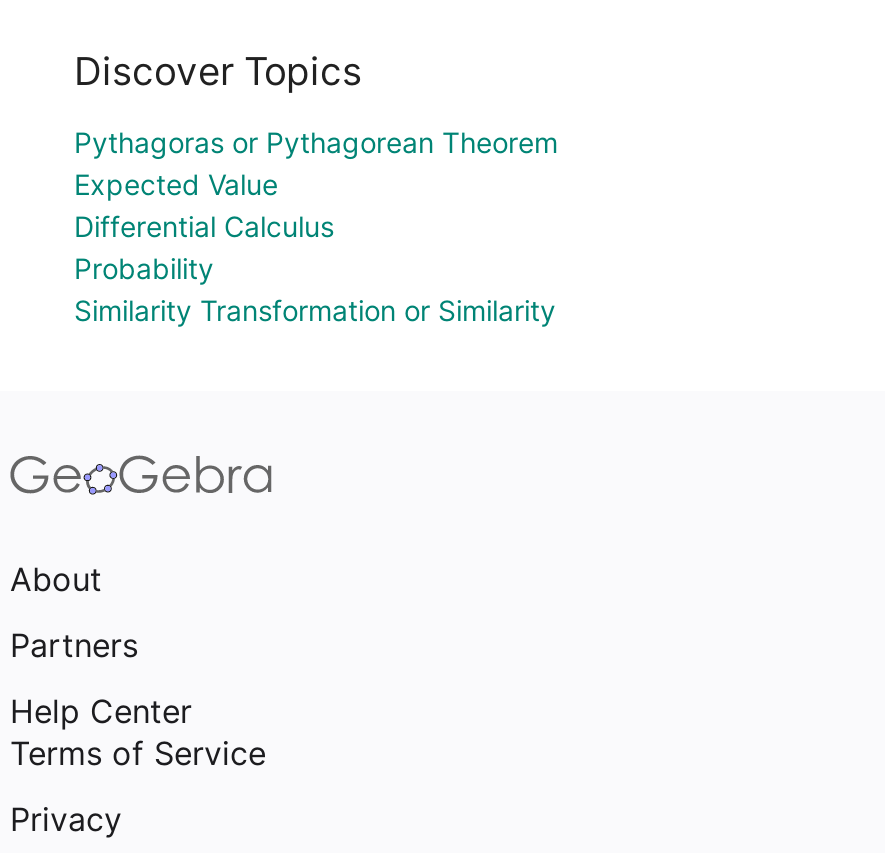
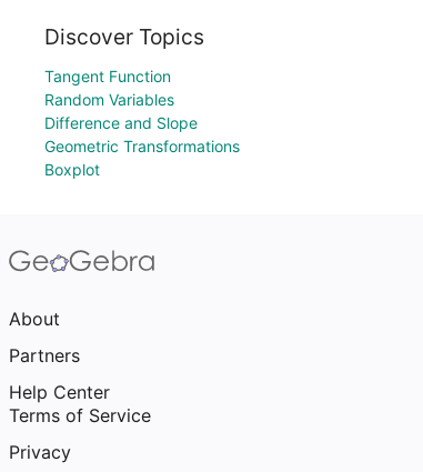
[74,125,558,327] Pythagoras or Pythagorean Theorem | Expected Value | Differential Calculus | Probability | Similarity Transformation or Similarity -> [44,67,240,179] Tangent Function | Random Variables | Difference and Slope | Geometric Transformations | Boxplot

